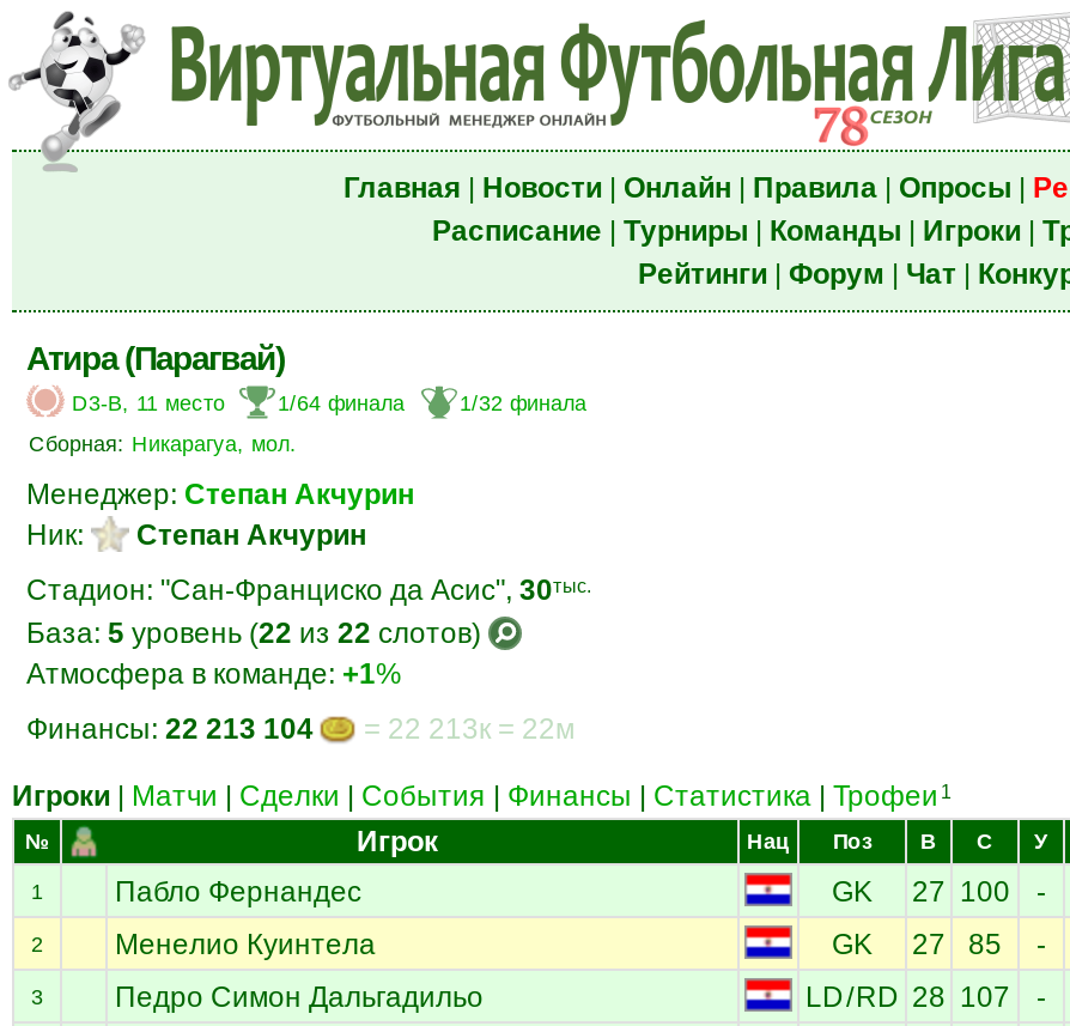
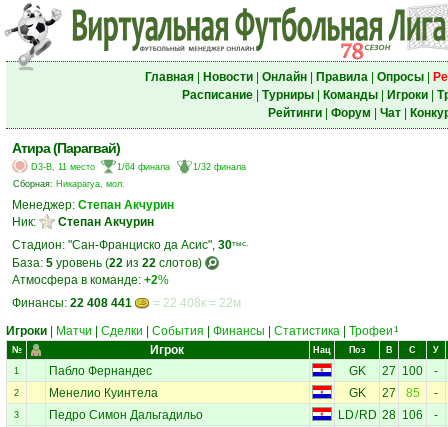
[26,657,402,691] Атмосфера в команде: +1% -> [12,273,169,287] Атмосфера в команде: +2%
[26,712,314,746] Финансы: 22 213 104 -> [12,296,132,310] Финансы: 22 408 441
[357,712,574,746] = 22 213к = 22м -> [150,296,241,310] = 22 408к = 22м
[805,981,1010,1014] LD/RD 28 107 -> [337,408,423,422] LD/RD 28 106

